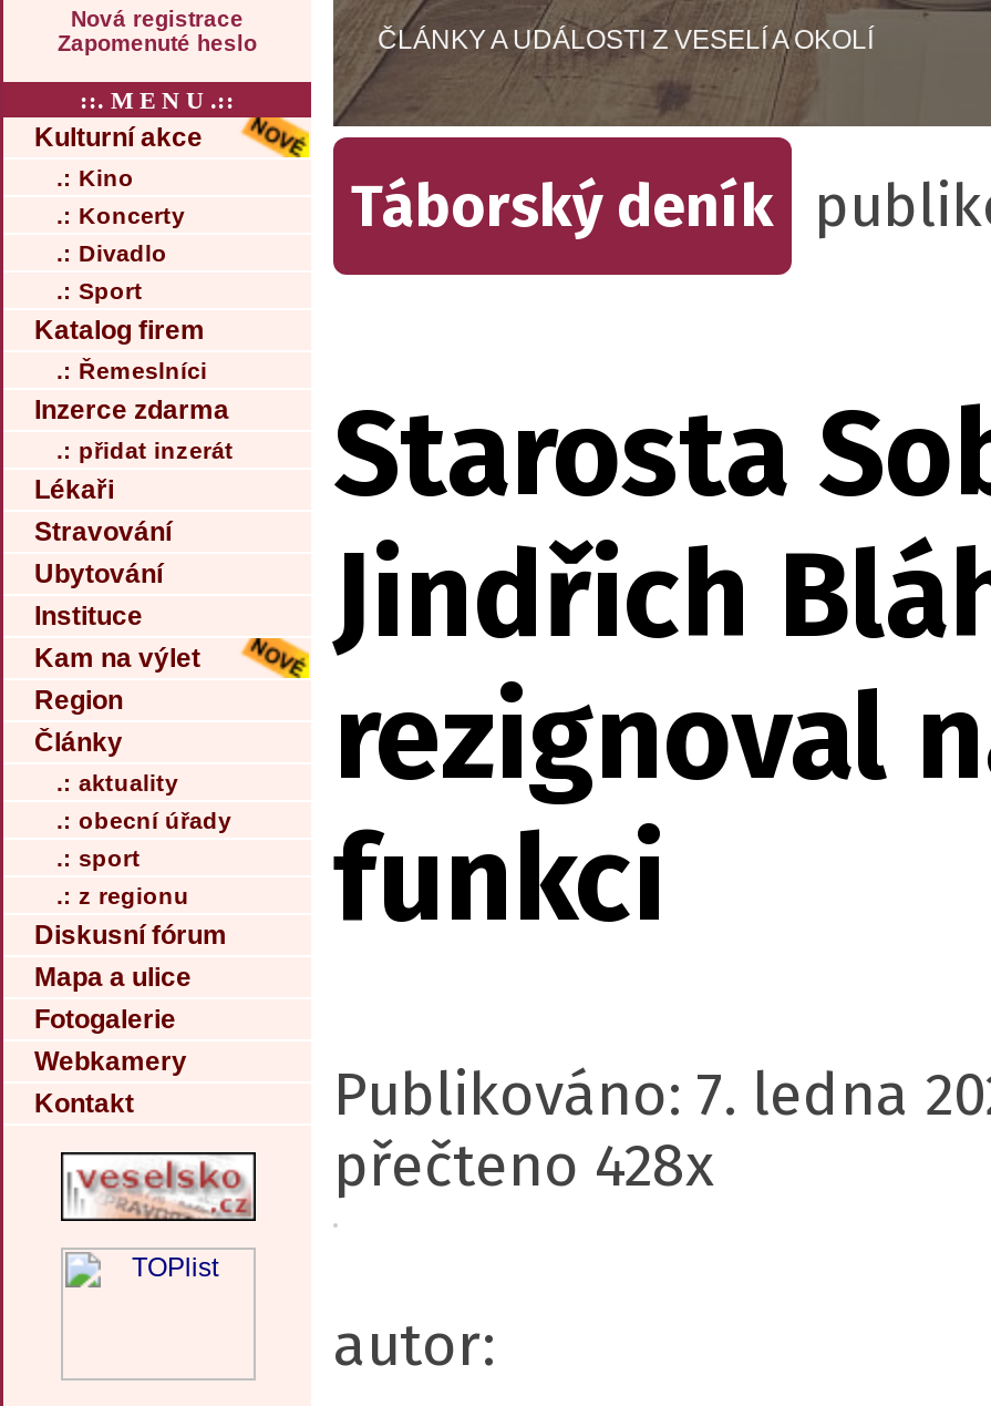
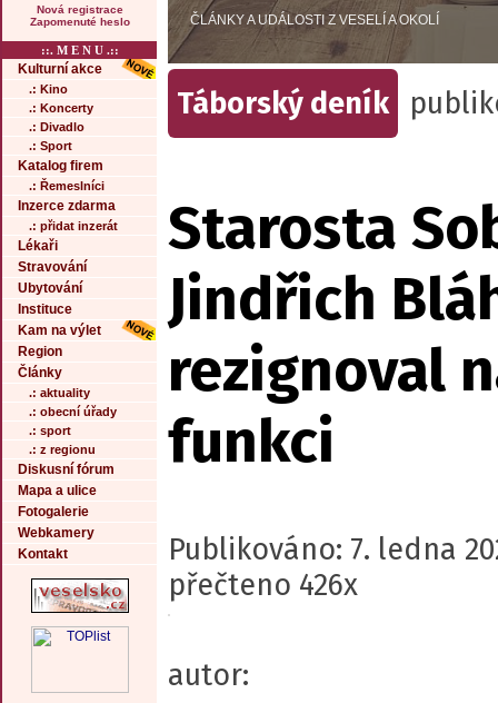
[333,1130,714,1201] přečteno 428x -> [168,567,358,603] přečteno 426x

